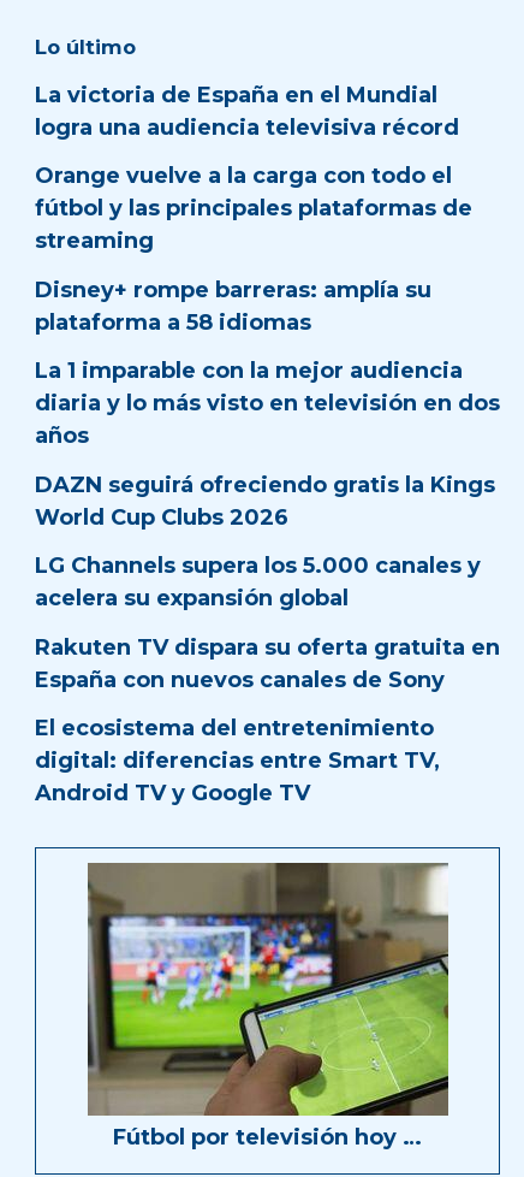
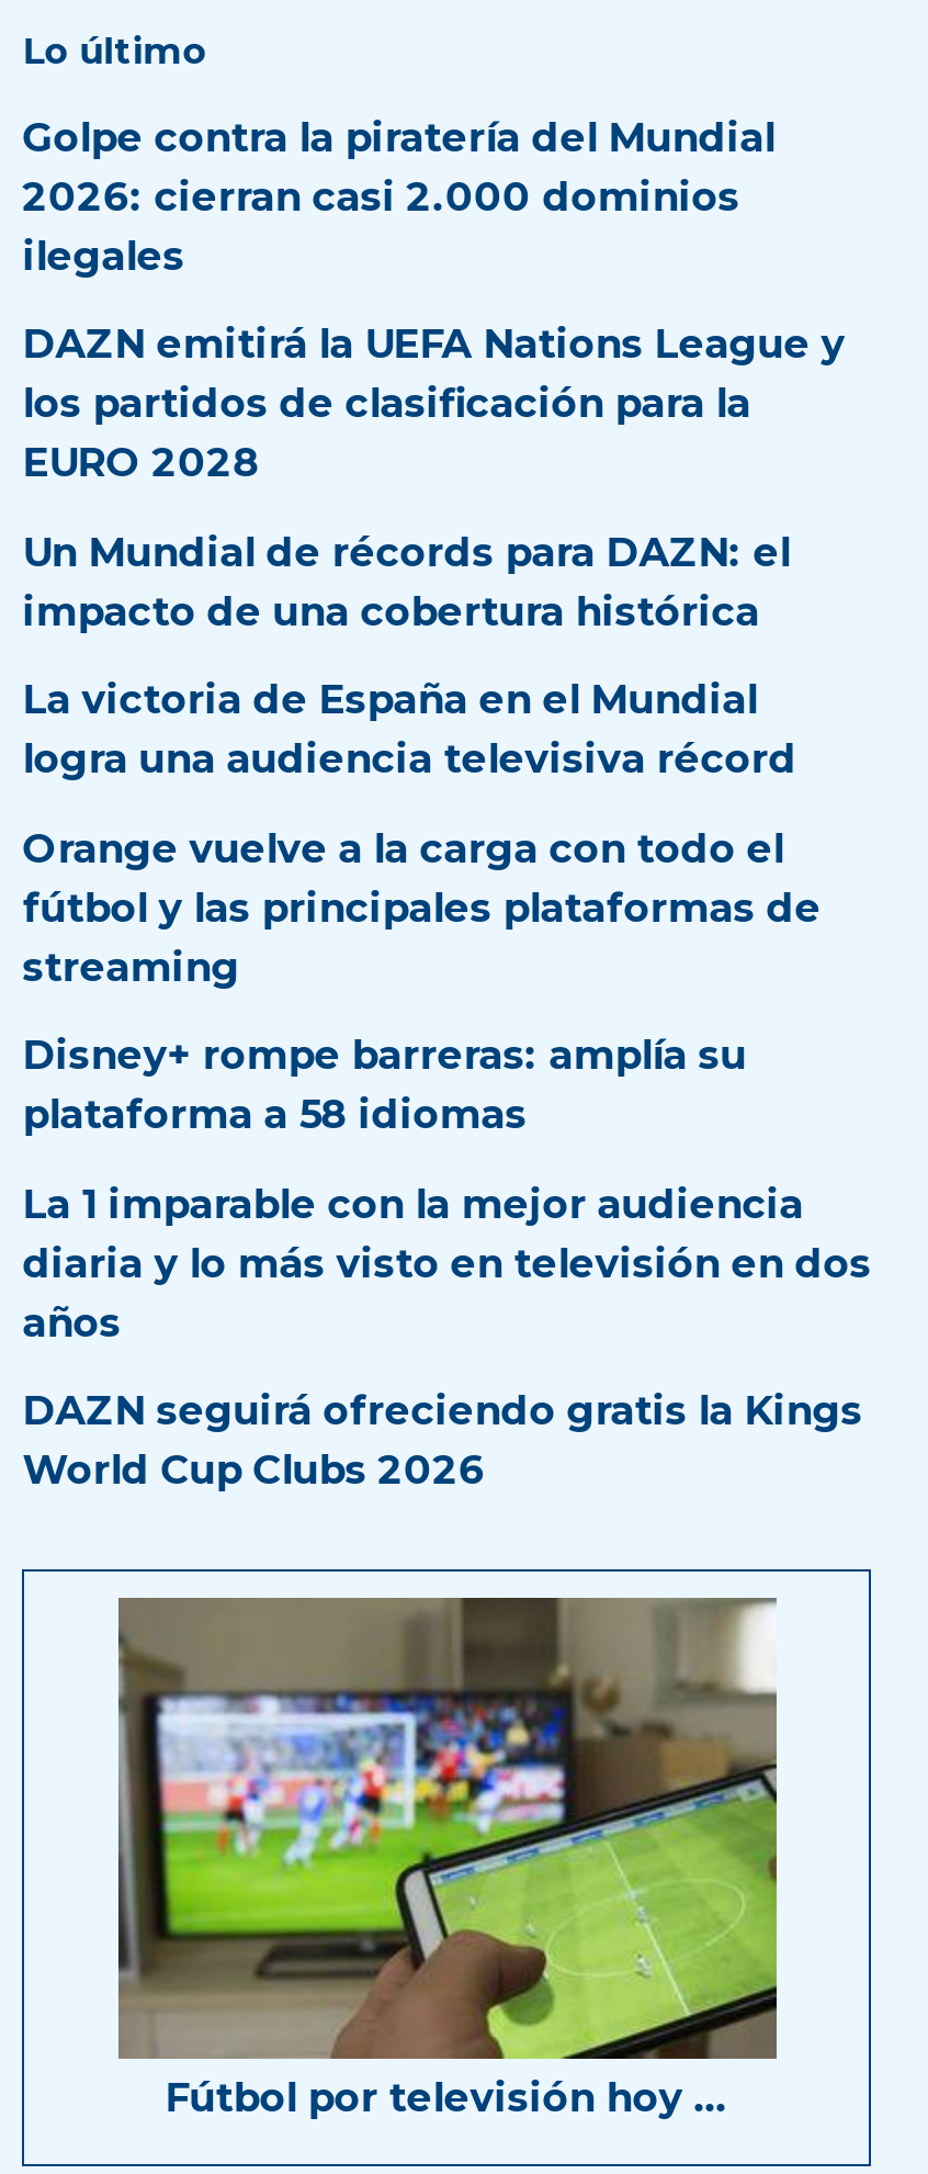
none -> [22,113,845,636] Golpe contra la piratería del Mundial | 2026: cierran casi 2.000 dominios | ilegales | DAZN emitirá la UEFA Nations League y | los partidos de clasificación para la | EURO 2028 | Un Mundial de récords para DAZN: el | impacto de una cobertura histórica
moved [35,81,500,530] -> [22,676,871,1495]: La victoria de España en el Mundial | logra una audiencia televisiva récord | Orange vuelve a la carga con todo el | ... | DAZN seguirá ofreciendo gratis la Kings | World Cup Clubs 2026
[35,553,500,806] LG Channels supera los 5.000 canales y | acelera su expansión global | Rakuten TV dispara su oferta gratuita en | España con nuevos canales de Sony | El ecosistema del entretenimiento | digital: diferencias entre Smart TV, | Android TV y Google TV -> none

